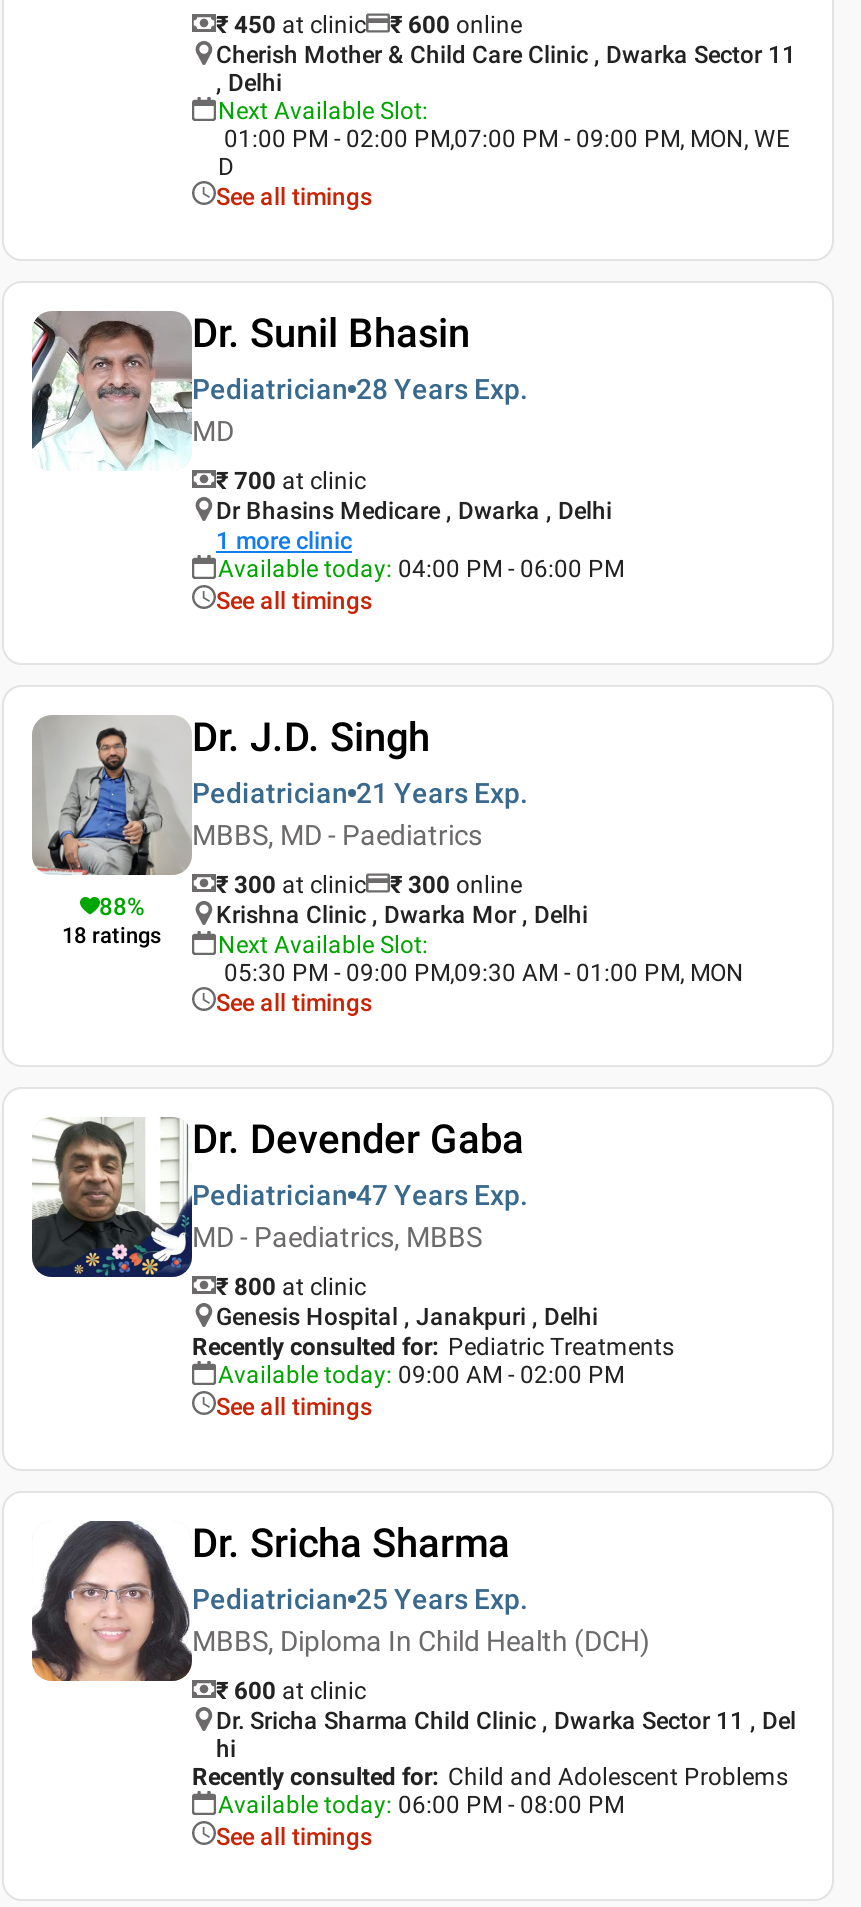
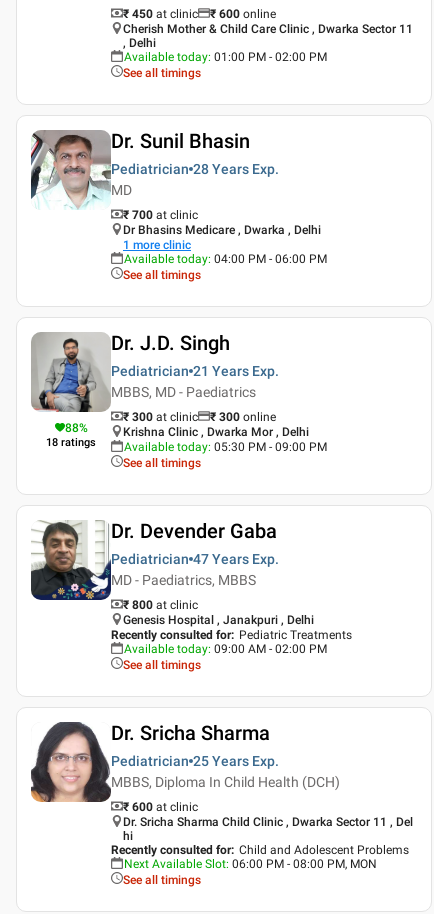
[218,96,790,180] Next Available Slot: | 01:00 PM - 02:00 PM,07:00 PM - 09:00 PM, MON, WE | D -> [124,49,327,63] Available today: 01:00 PM - 02:00 PM
[218,930,744,986] Next Available Slot: | 05:30 PM - 09:00 PM,09:30 AM - 01:00 PM, MON -> [124,439,327,453] Available today: 05:30 PM - 09:00 PM
[218,1790,624,1818] Available today: 06:00 PM - 08:00 PM -> [124,856,377,870] Next Available Slot: 06:00 PM - 08:00 PM, MON

